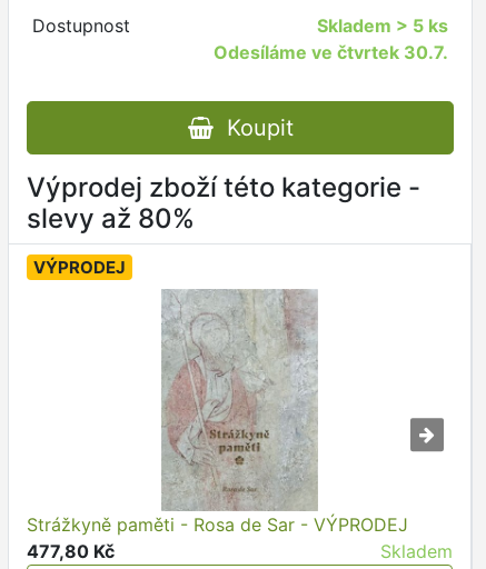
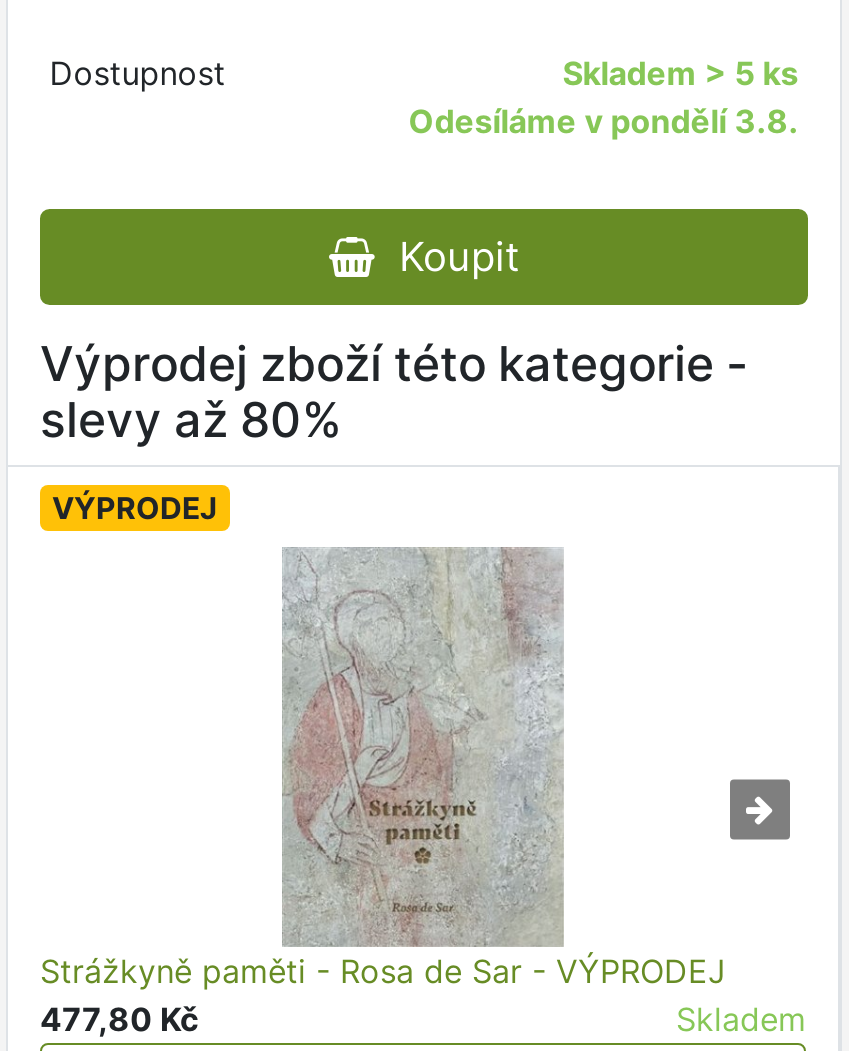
[214,41,448,63] Odesíláme ve čtvrtek 30.7. -> [408,101,798,141] Odesíláme v pondělí 3.8.

